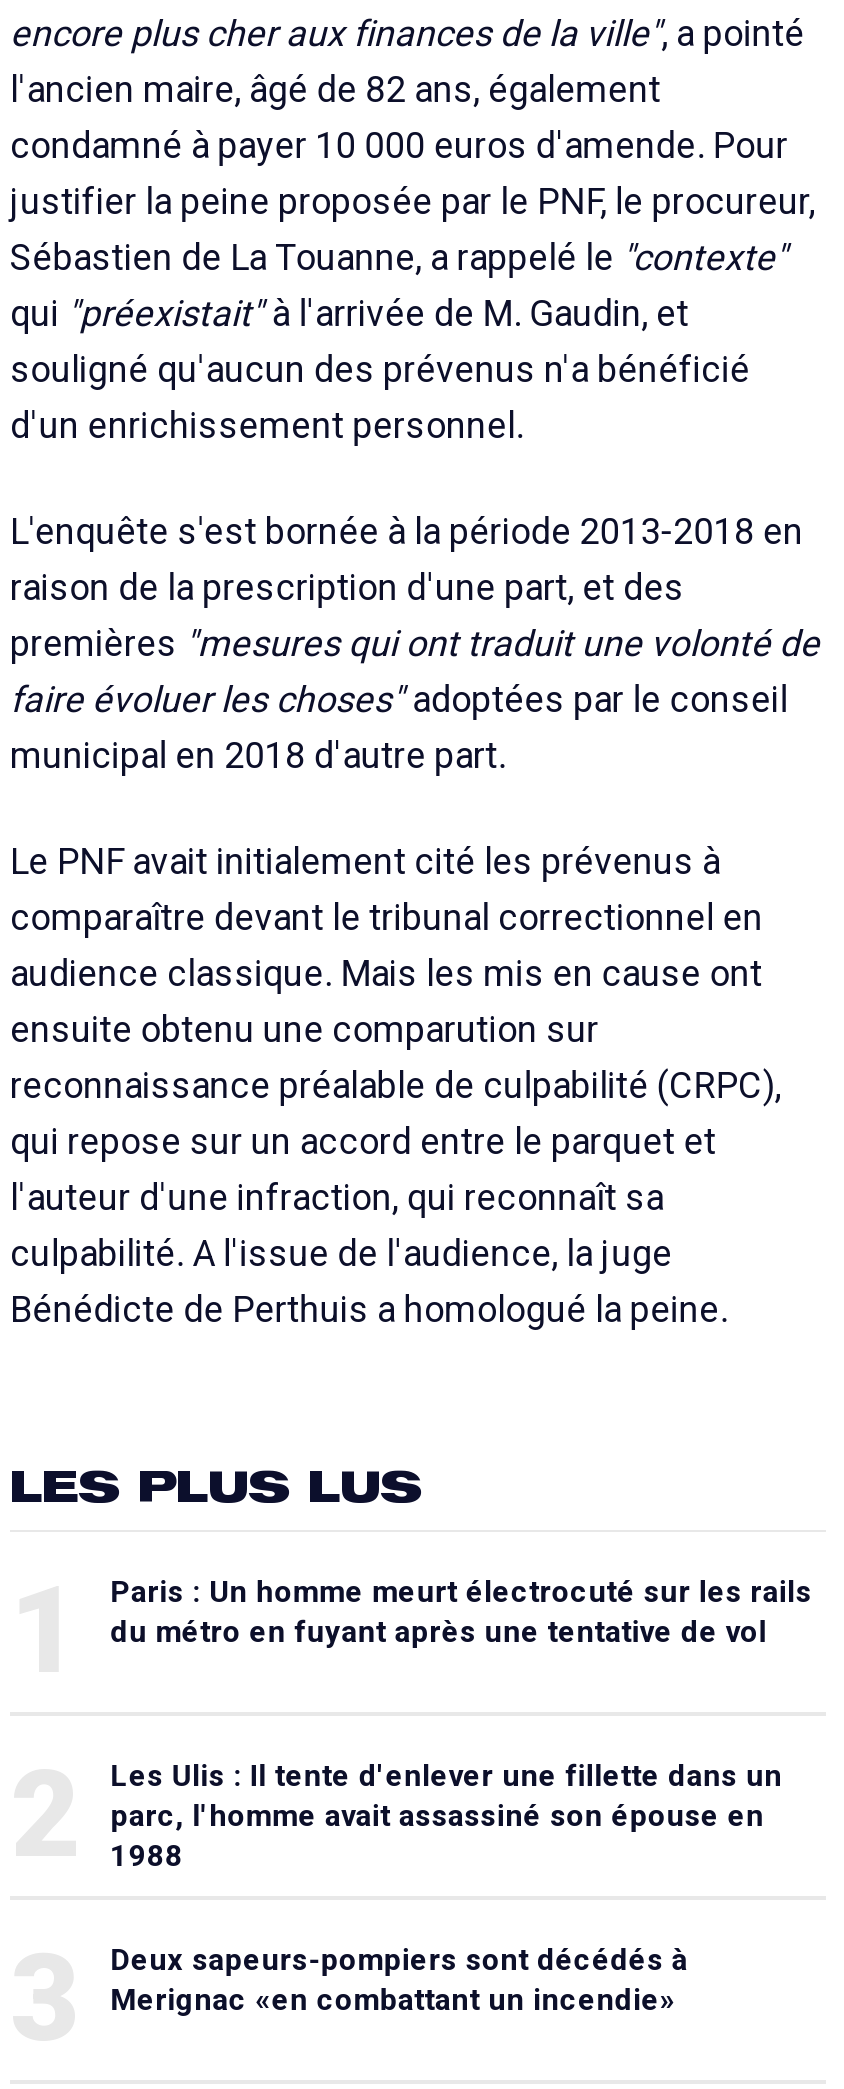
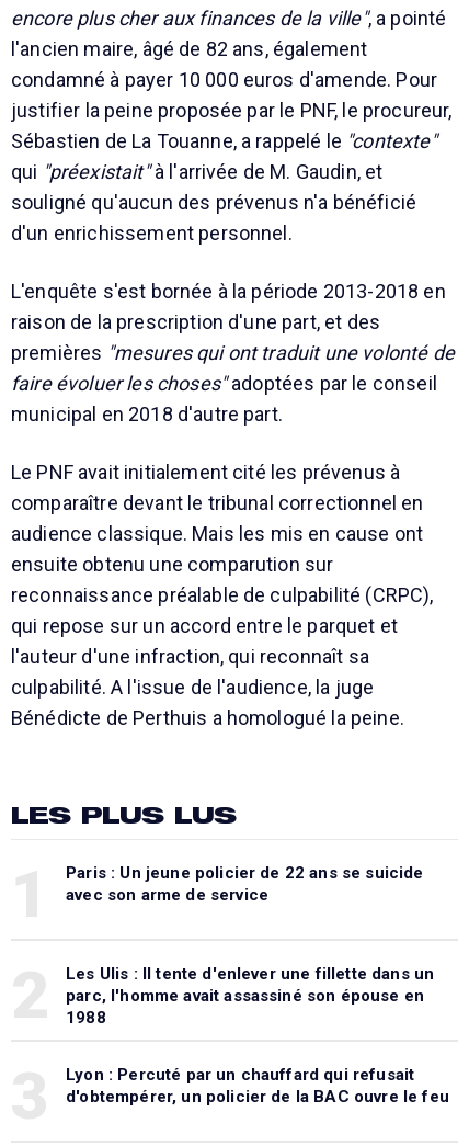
[110,1574,812,1650] Paris : Un homme meurt électrocuté sur les rails | du métro en fuyant après une tentative de vol -> [66,863,424,905] Paris : Un jeune policier de 22 ans se suicide | avec son arme de service
[110,1942,688,2018] Deux sapeurs-pompiers sont décédés à | Merignac «en combattant un incendie» -> [66,1065,449,1106] Lyon : Percuté par un chauffard qui refusait | d'obtempérer, un policier de la BAC ouvre le feu

